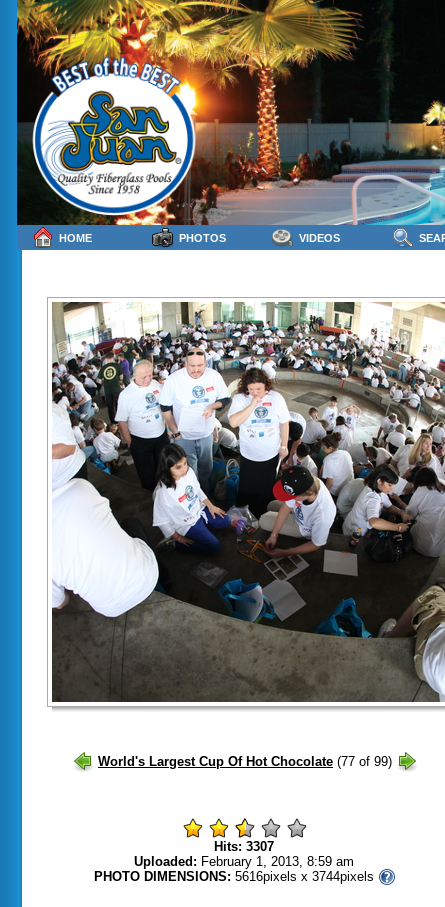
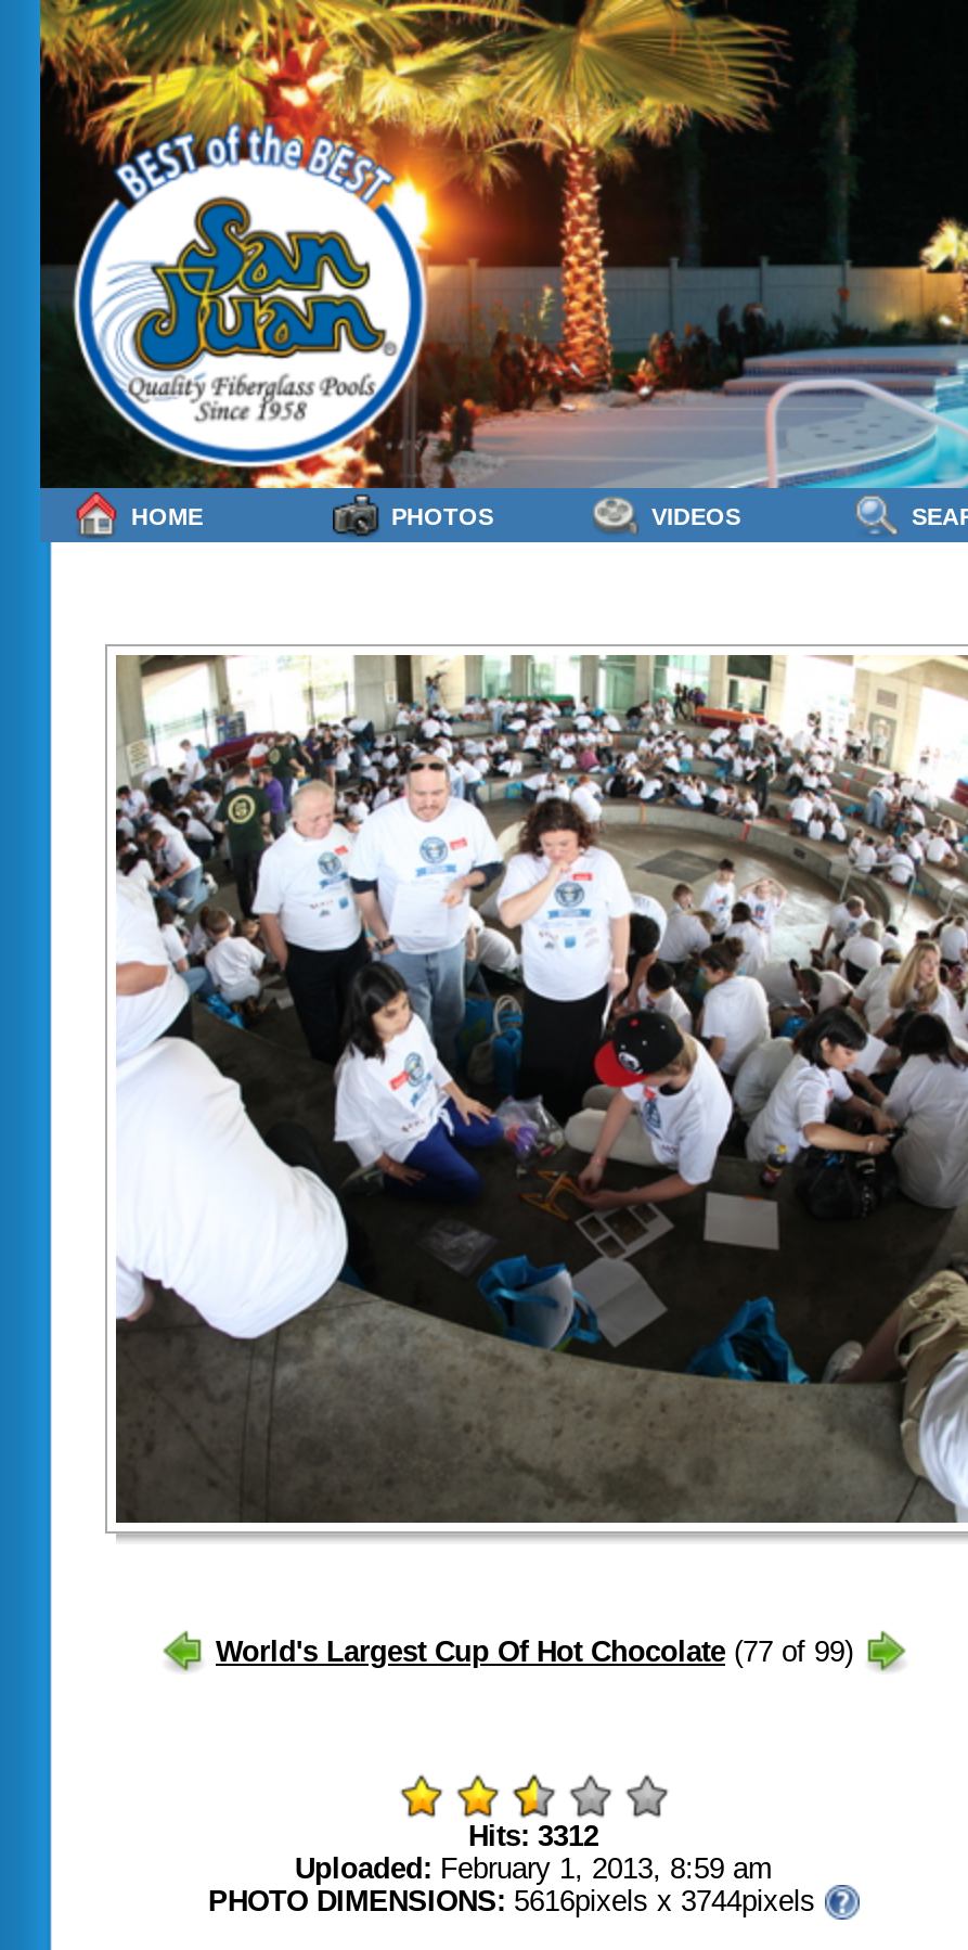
[214,839,274,854] Hits: 3307 -> [468,1820,598,1852] Hits: 3312

